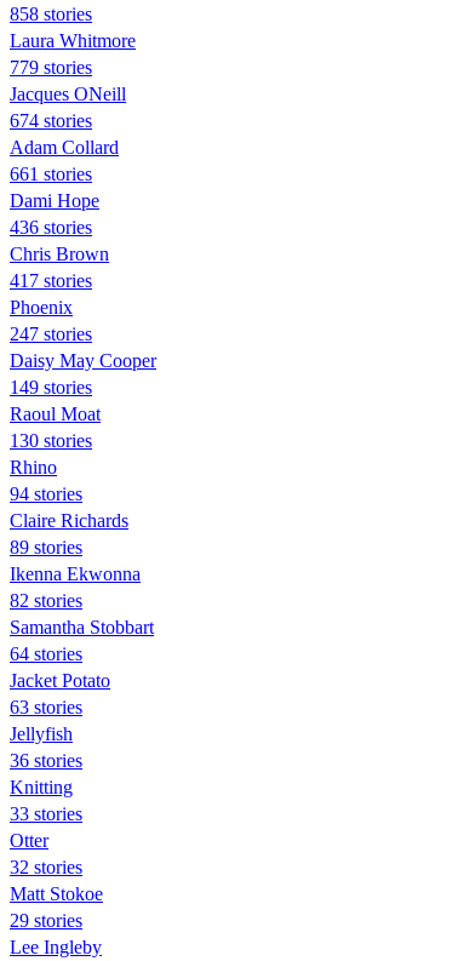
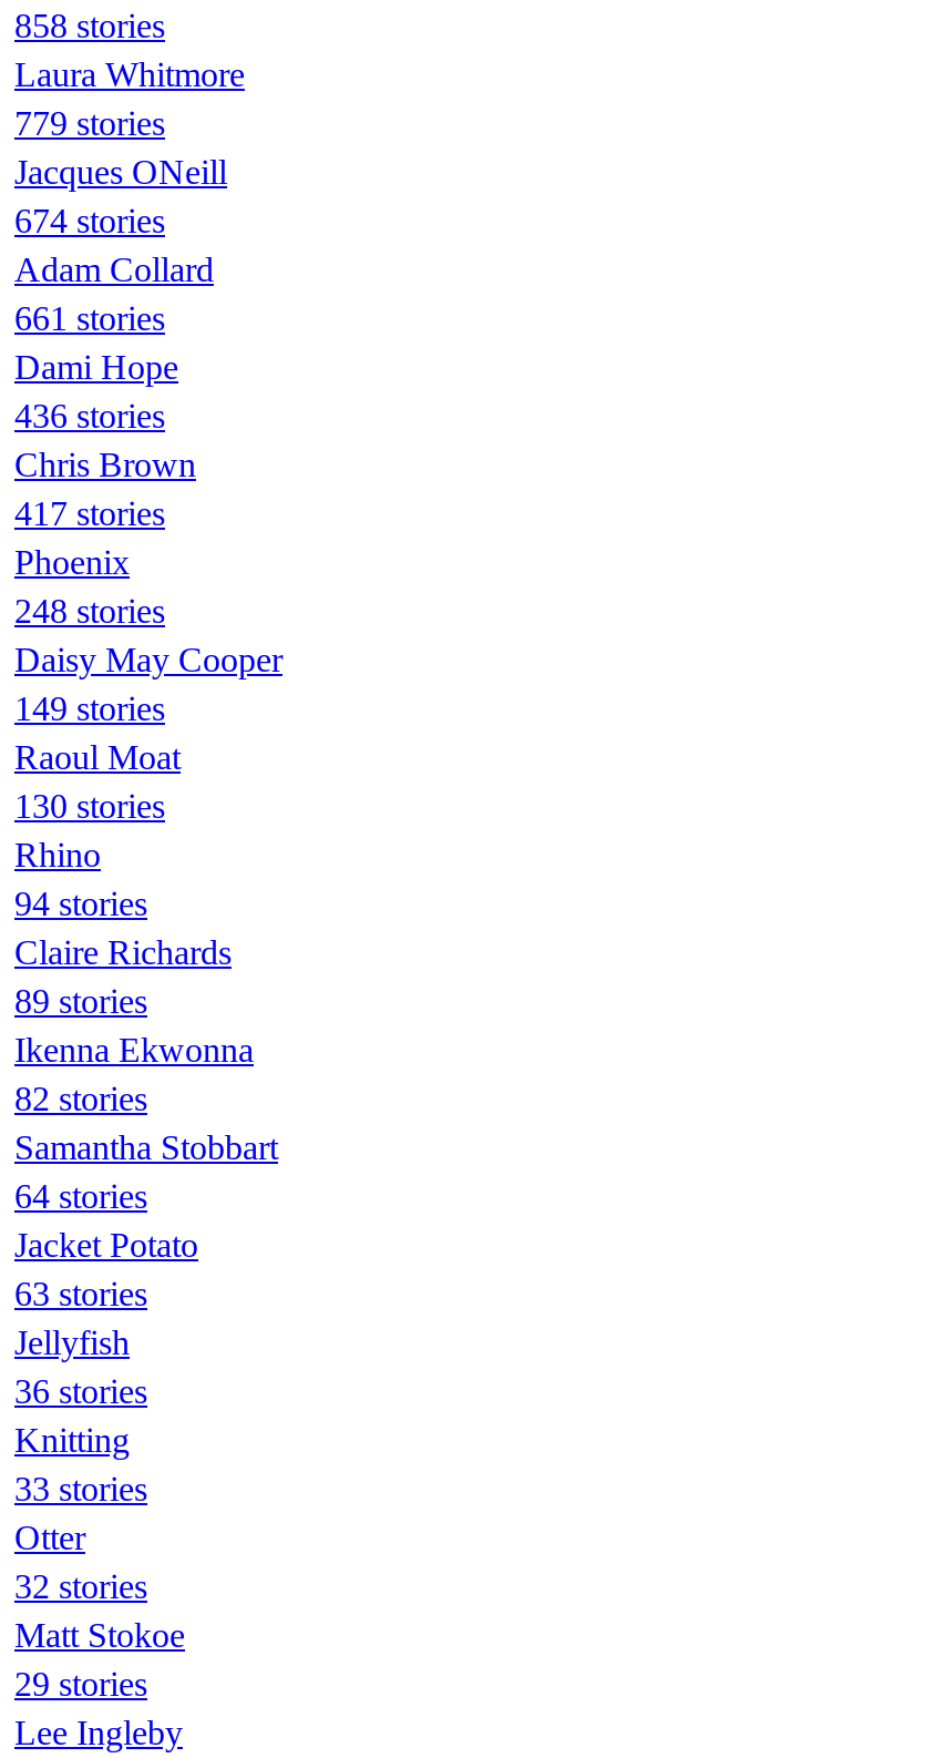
[10,323,92,344] 247 stories -> [14,592,165,629] 248 stories

